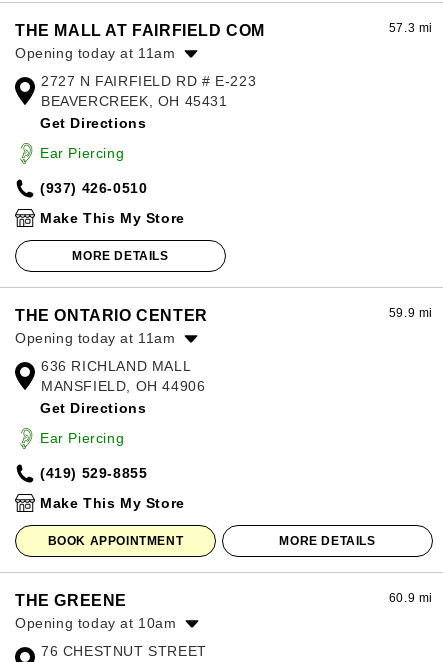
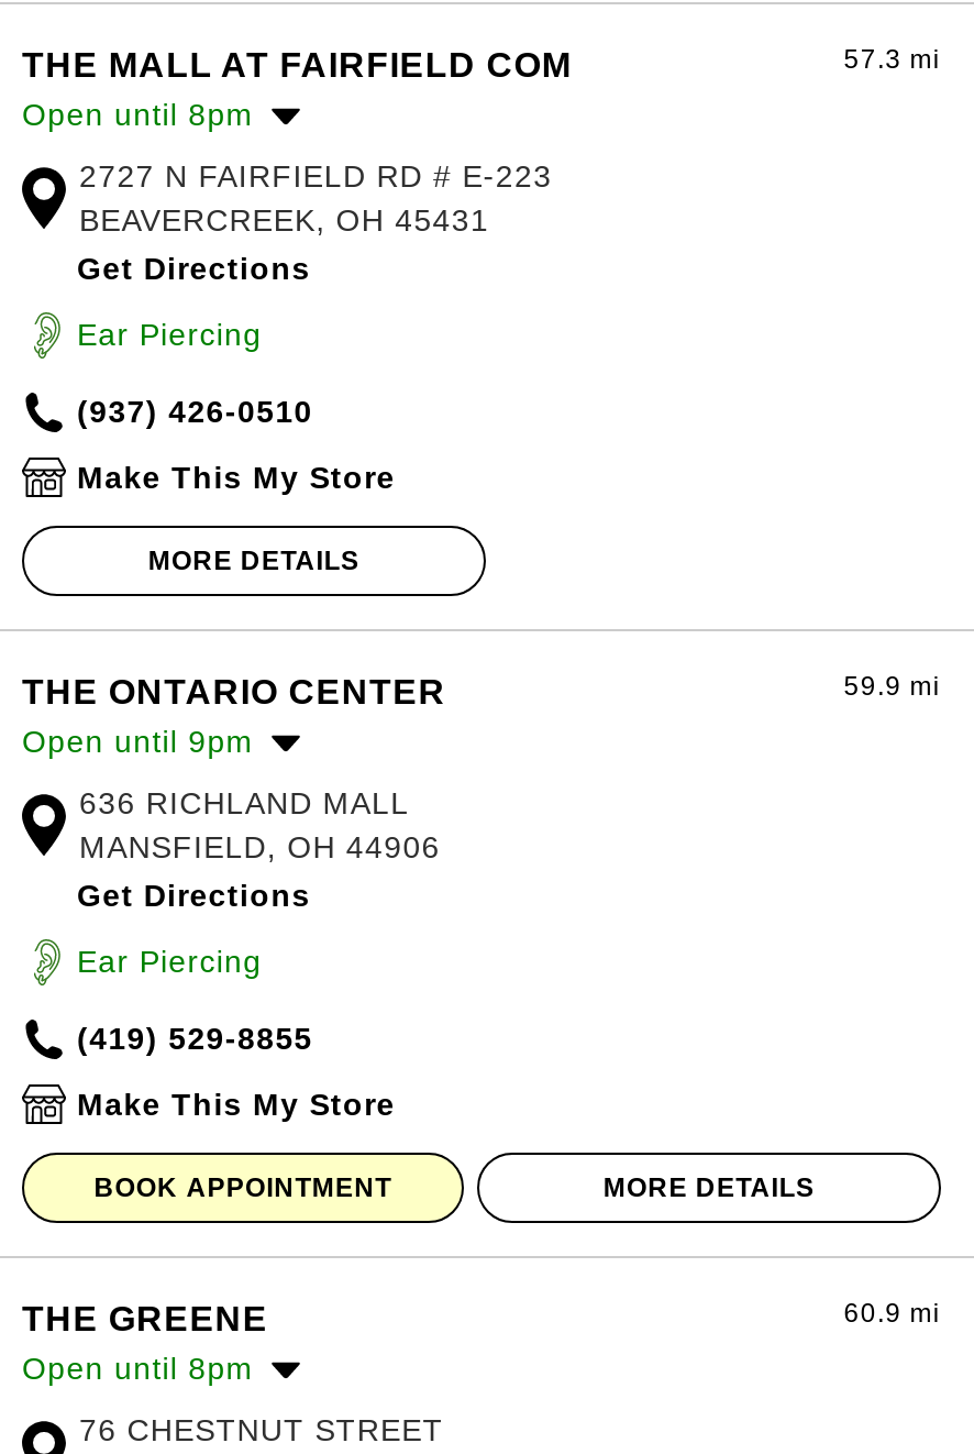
[15,45,176,61] Opening today at 11am -> [22,98,254,133] Open until 8pm
[15,330,176,346] Opening today at 11am -> [22,725,254,760] Open until 9pm
[15,615,177,631] Opening today at 10am -> [22,1351,254,1387] Open until 8pm

